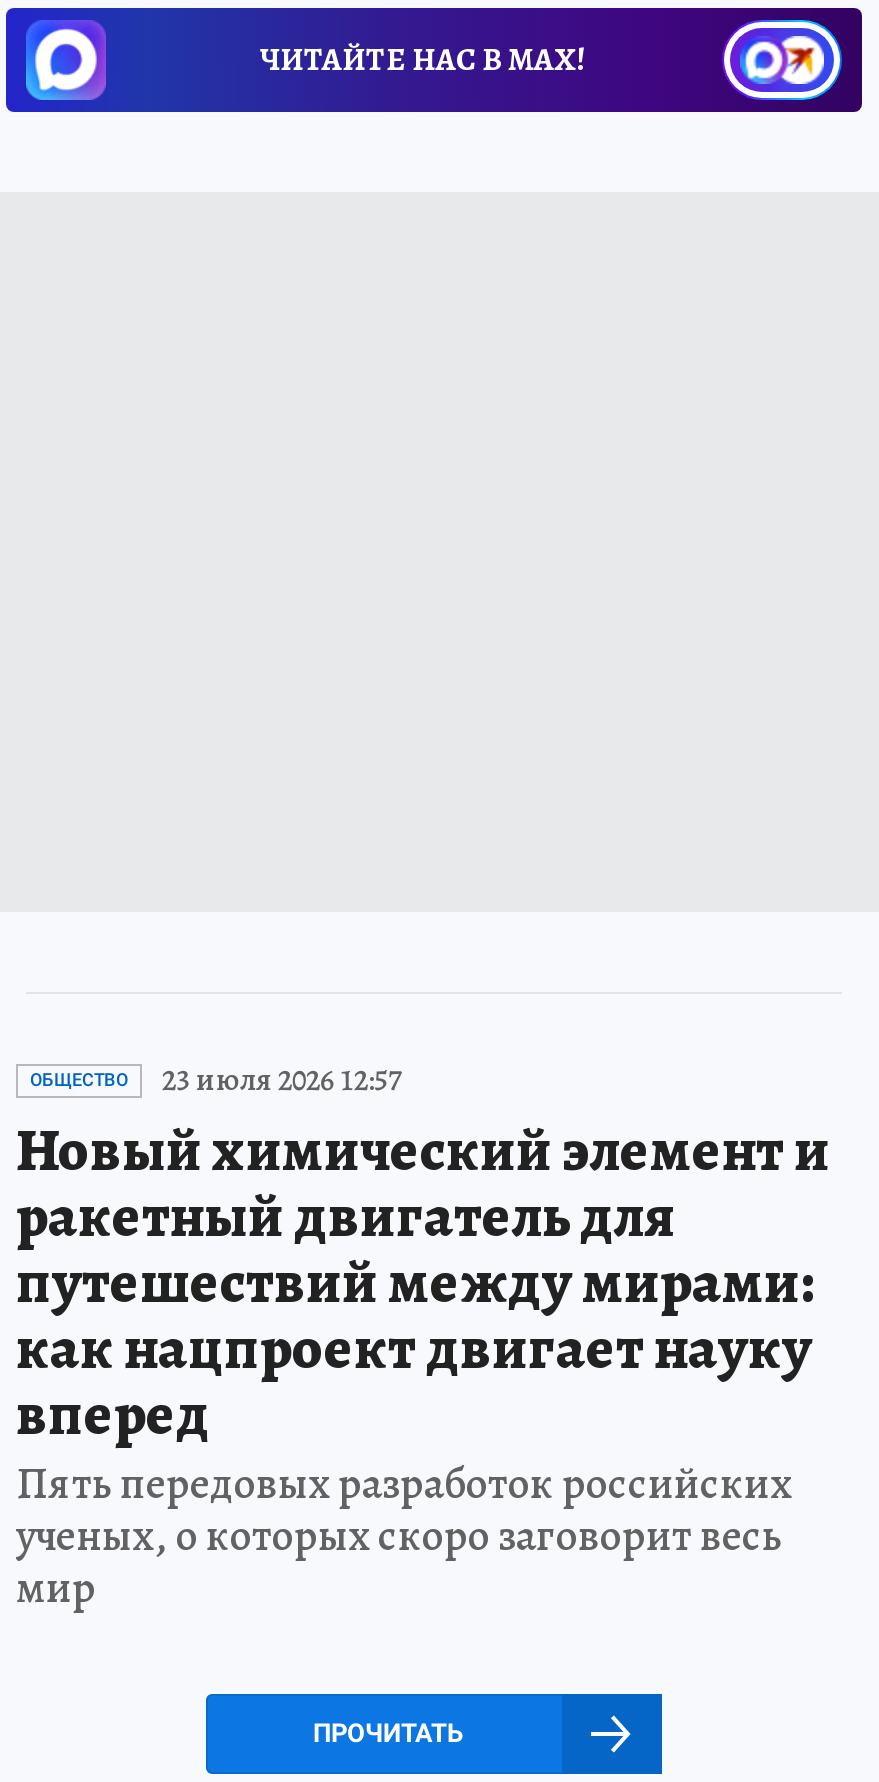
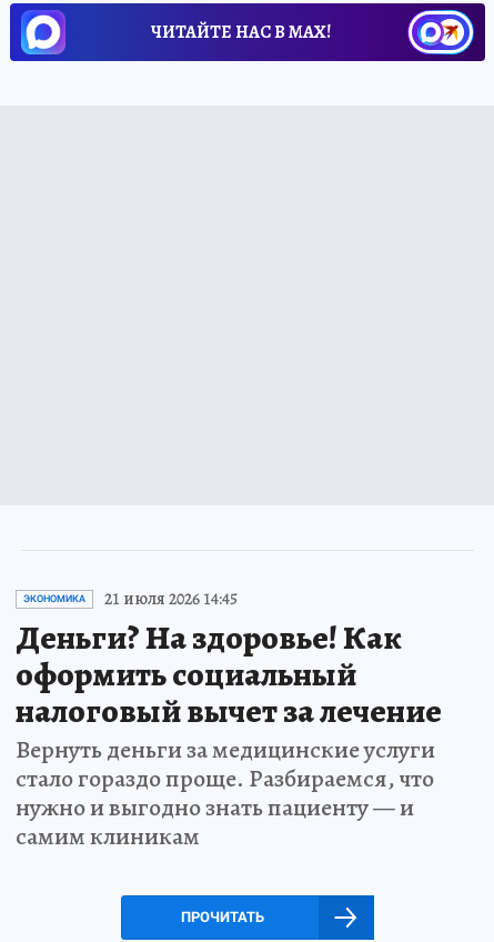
[16,1058,830,1618] ОБЩЕСТВО | 23 июля 2026 12:57 | Новый химический элемент и | ракетный двигатель для | путешествий между мирами: | как нацпроект двигает науку | вперед | Пять передовых разработок российских | ученых, о которых скоро заговорит весь | мир -> [16,587,442,853] ЭКОНОМИКА | 21 июля 2026 14:45 | Деньги? На здоровье! Как | оформить социальный | налоговый вычет за лечение | Вернуть деньги за медицинские услуги | стало гораздо проще. Разбираемся, что | нужно и выгодно знать пациенту — и | самим клиникам

